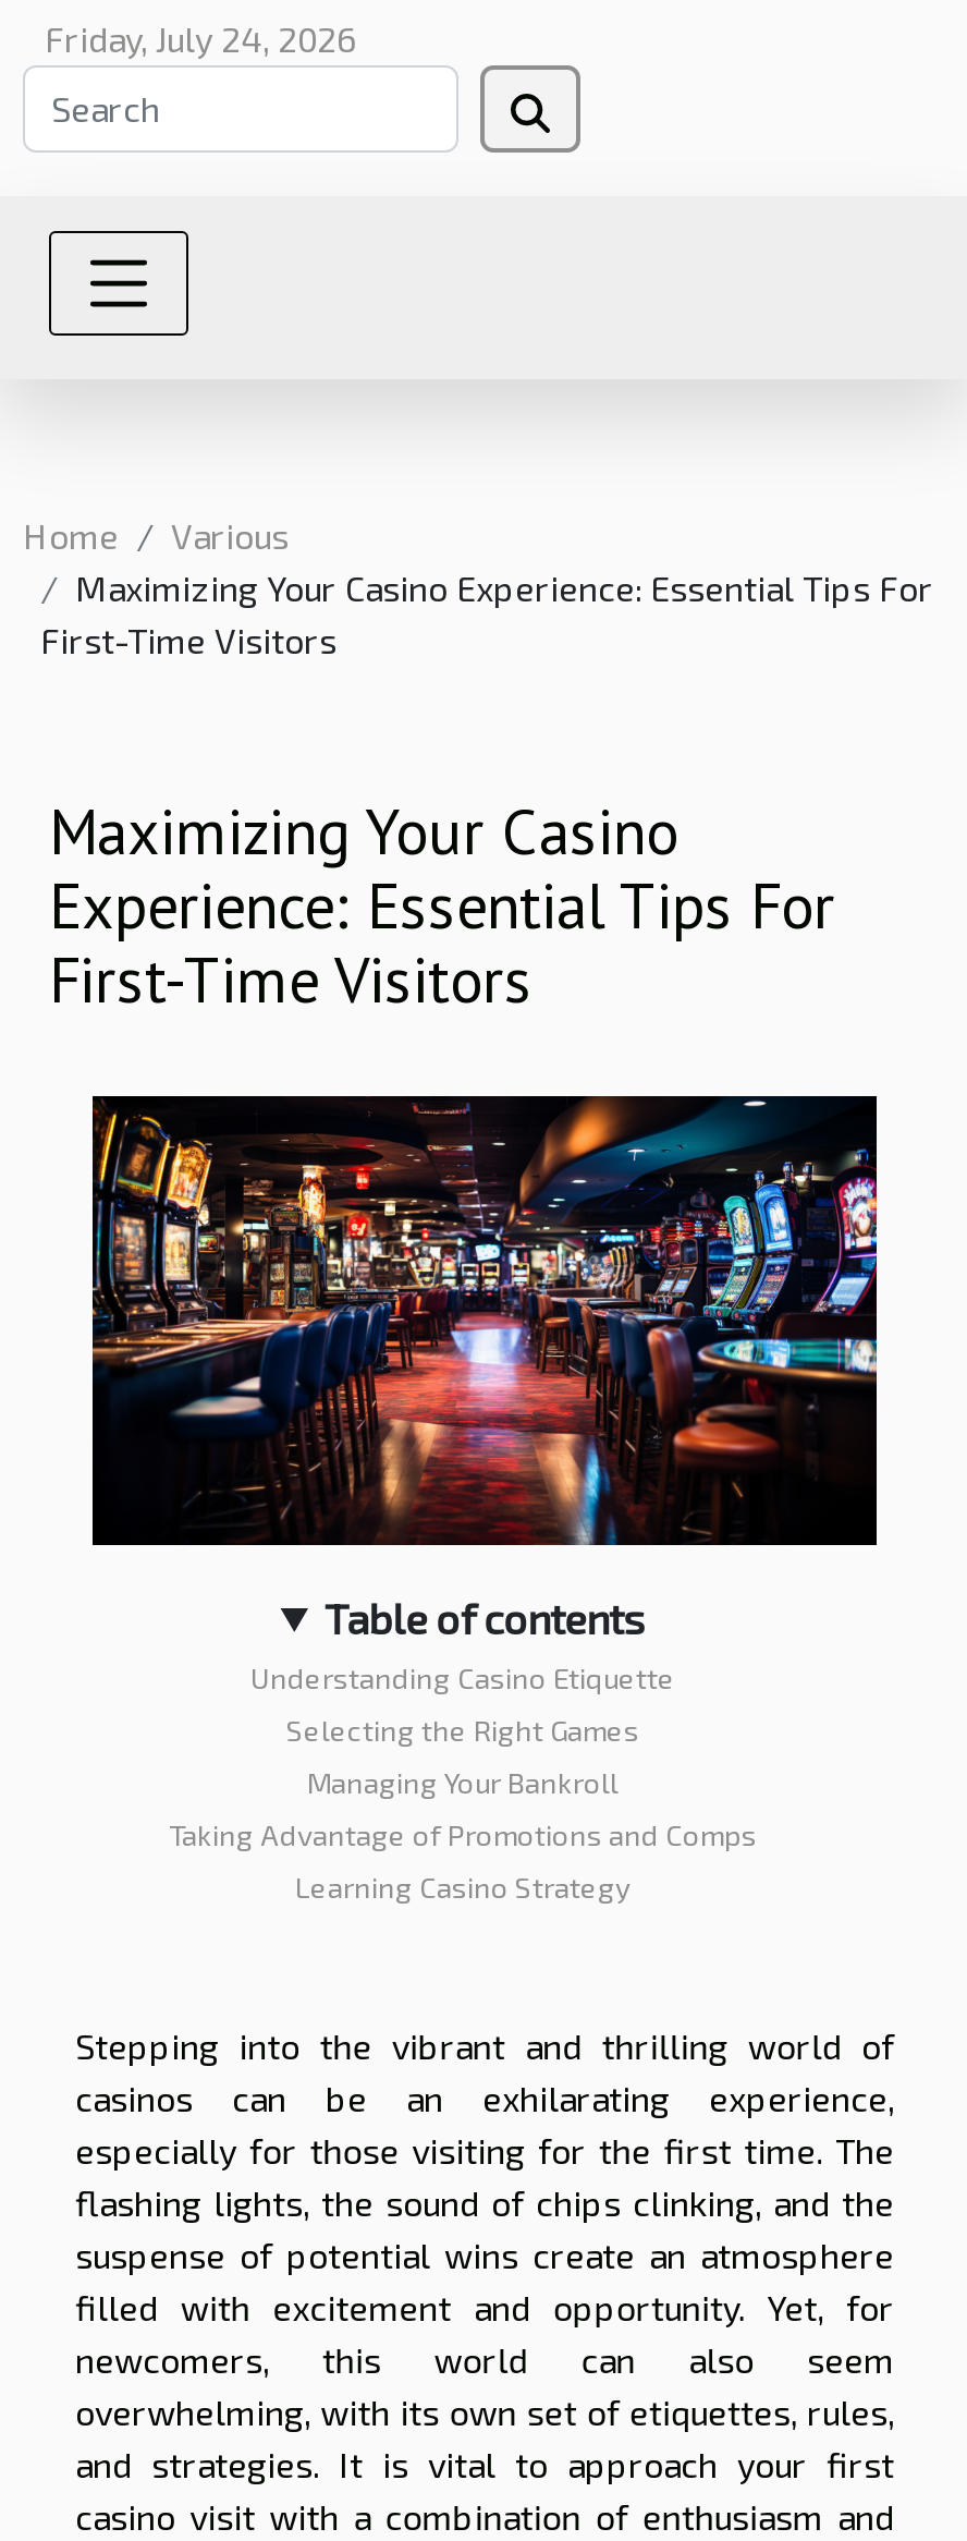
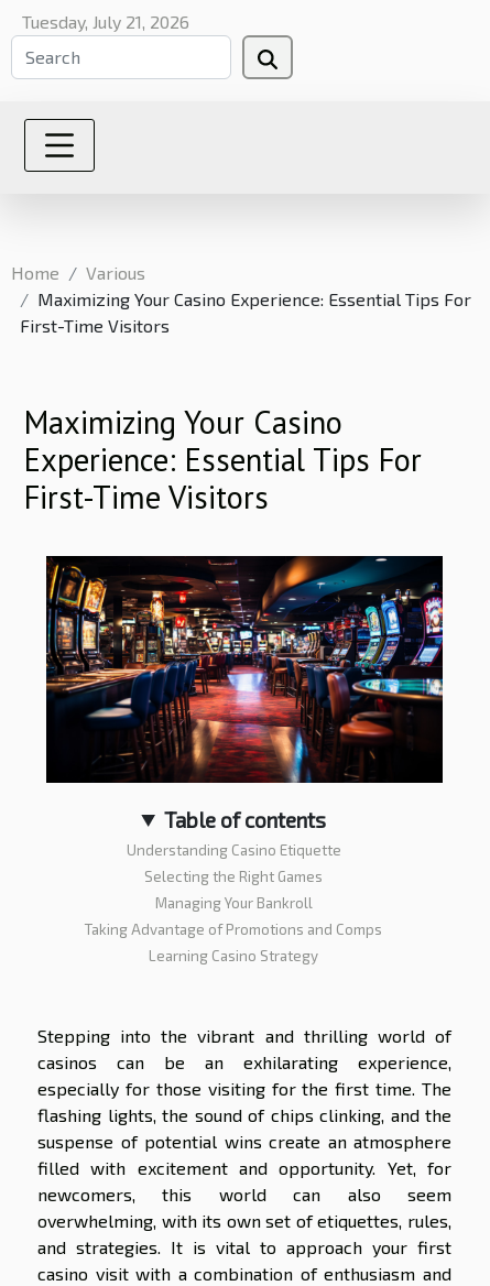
[45,17,356,59] Friday, July 24, 2026 -> [22,11,189,32] Tuesday, July 21, 2026

